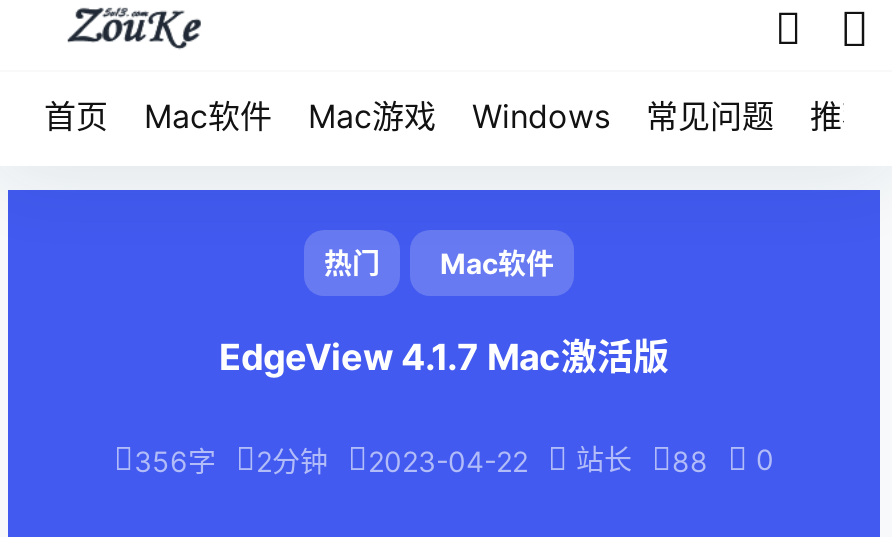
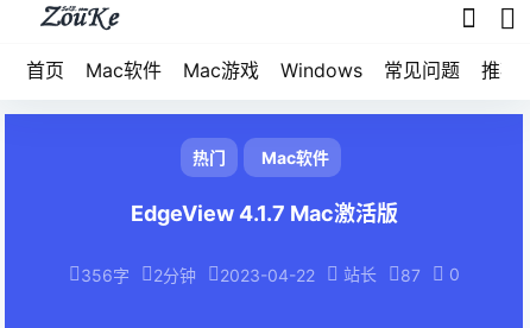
[672,443,708,477] 88 -> [400,264,420,285] 87

